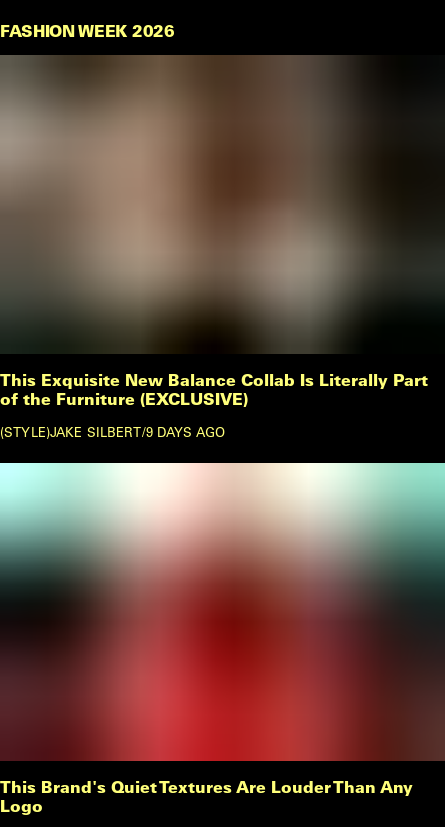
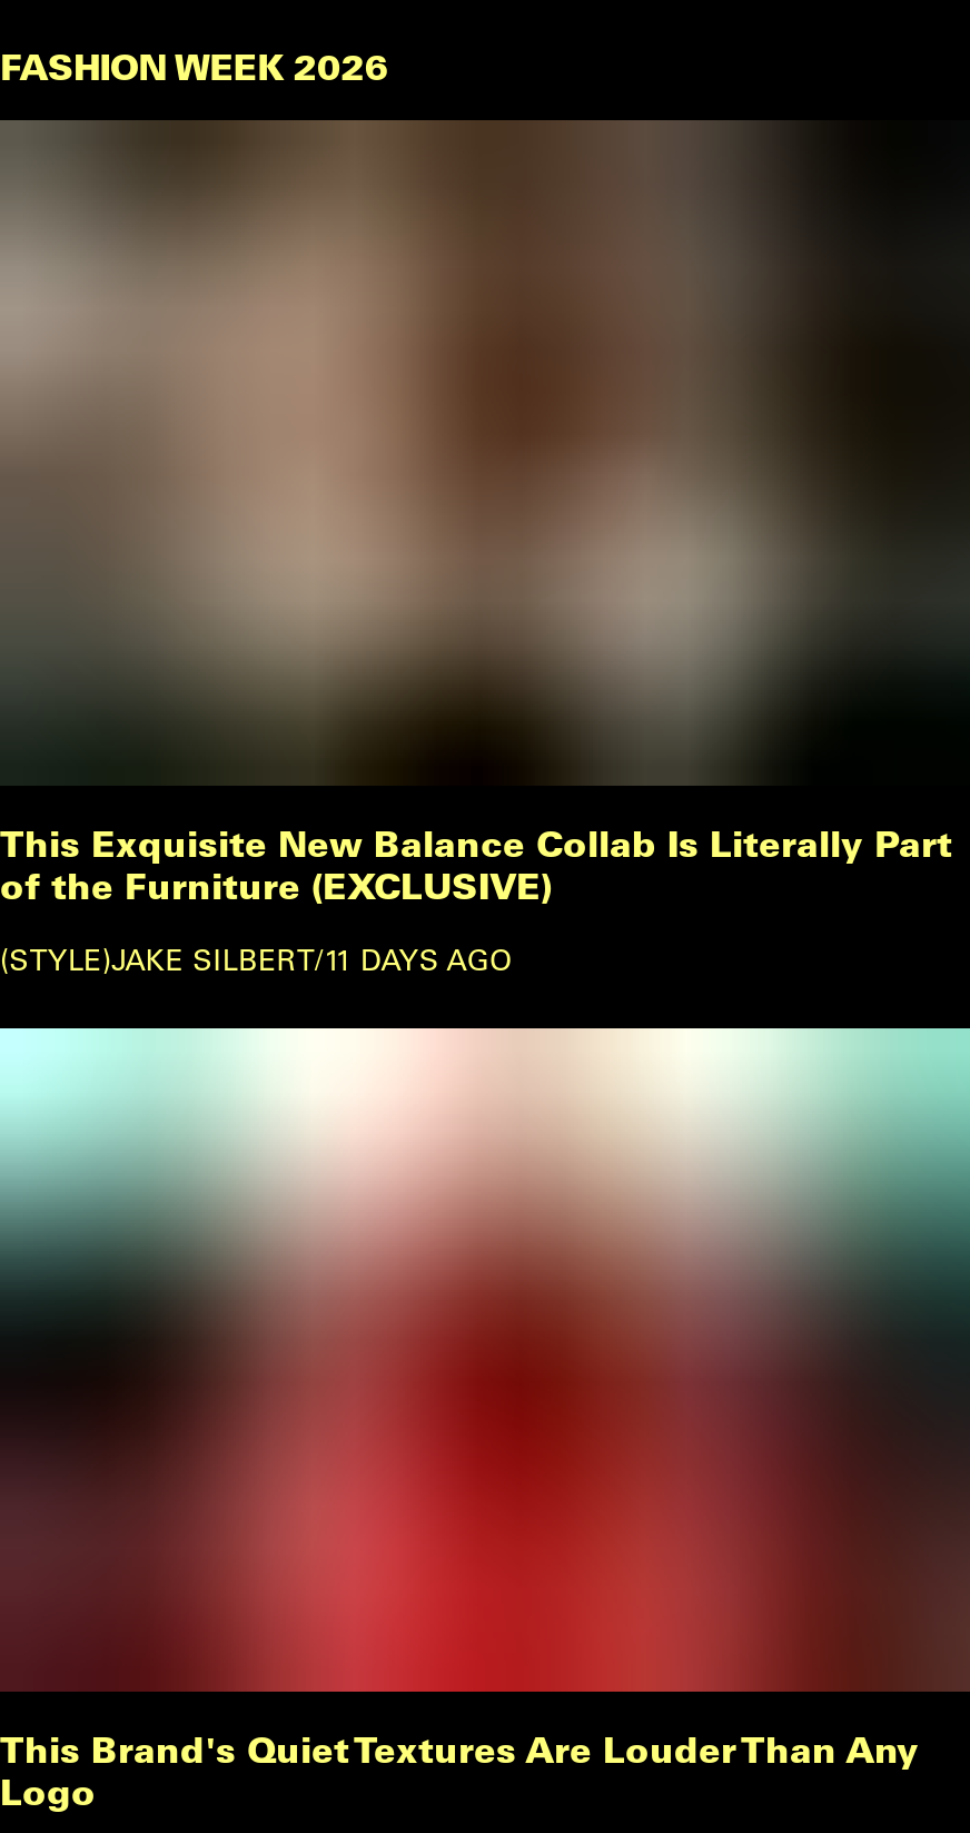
[4,423,225,440] STYLE JAKE SILBERT/9 DAYS AGO -> [9,938,512,976] STYLE JAKE SILBERT/11 DAYS AGO

